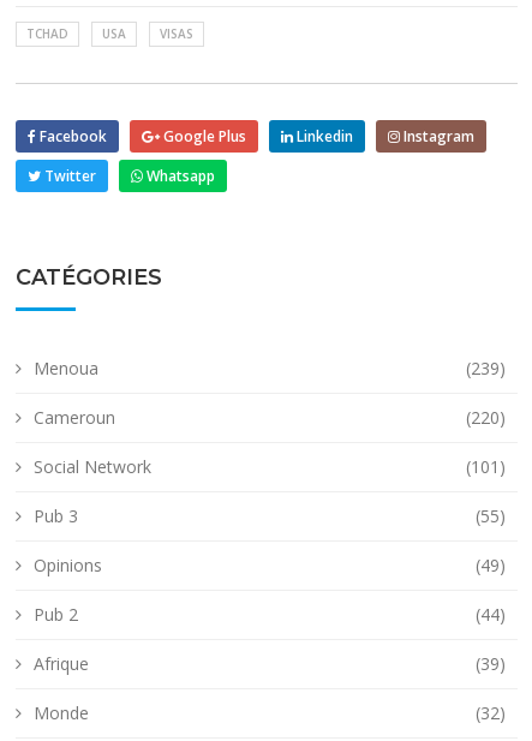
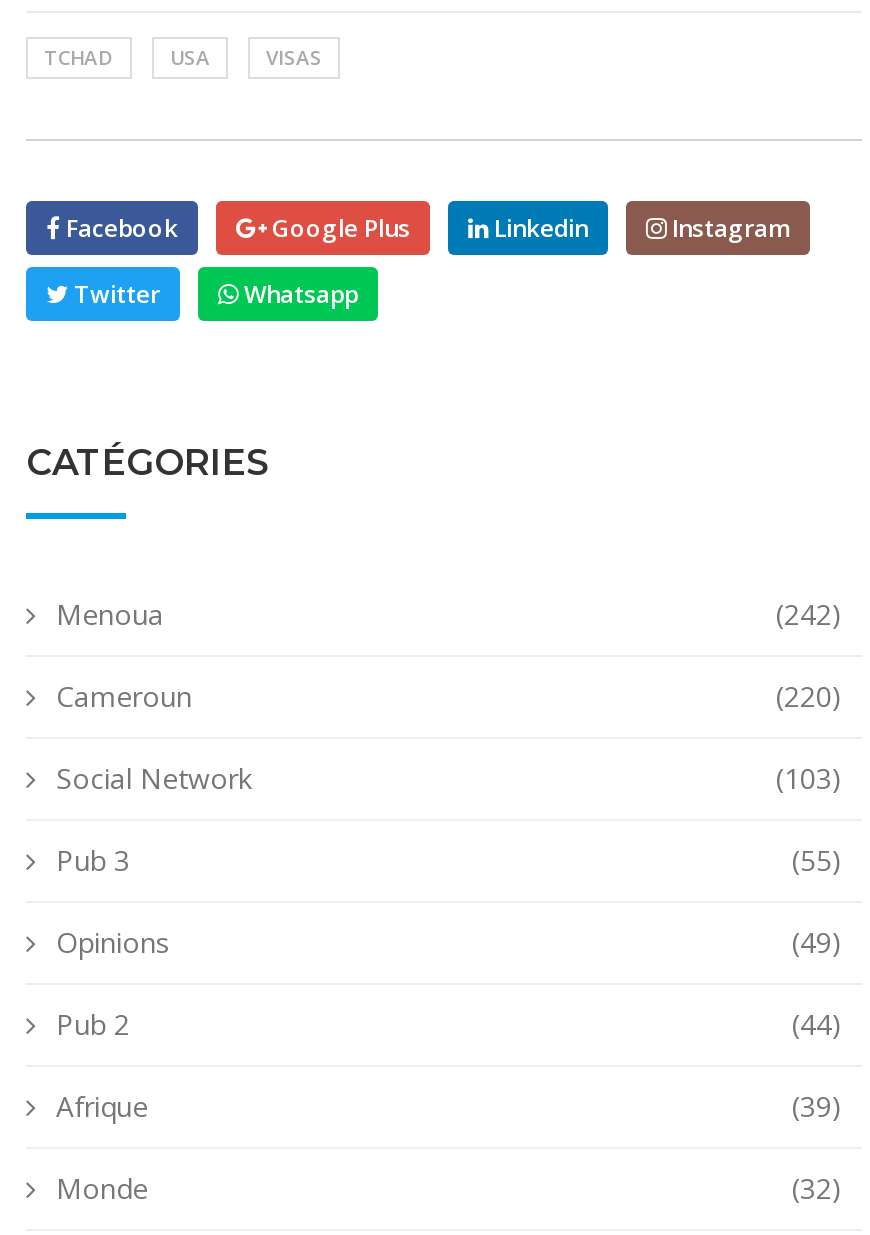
[466,357,506,380] (239) -> [776,596,842,634] (242)
[466,456,506,478] (101) -> [776,760,842,798] (103)

